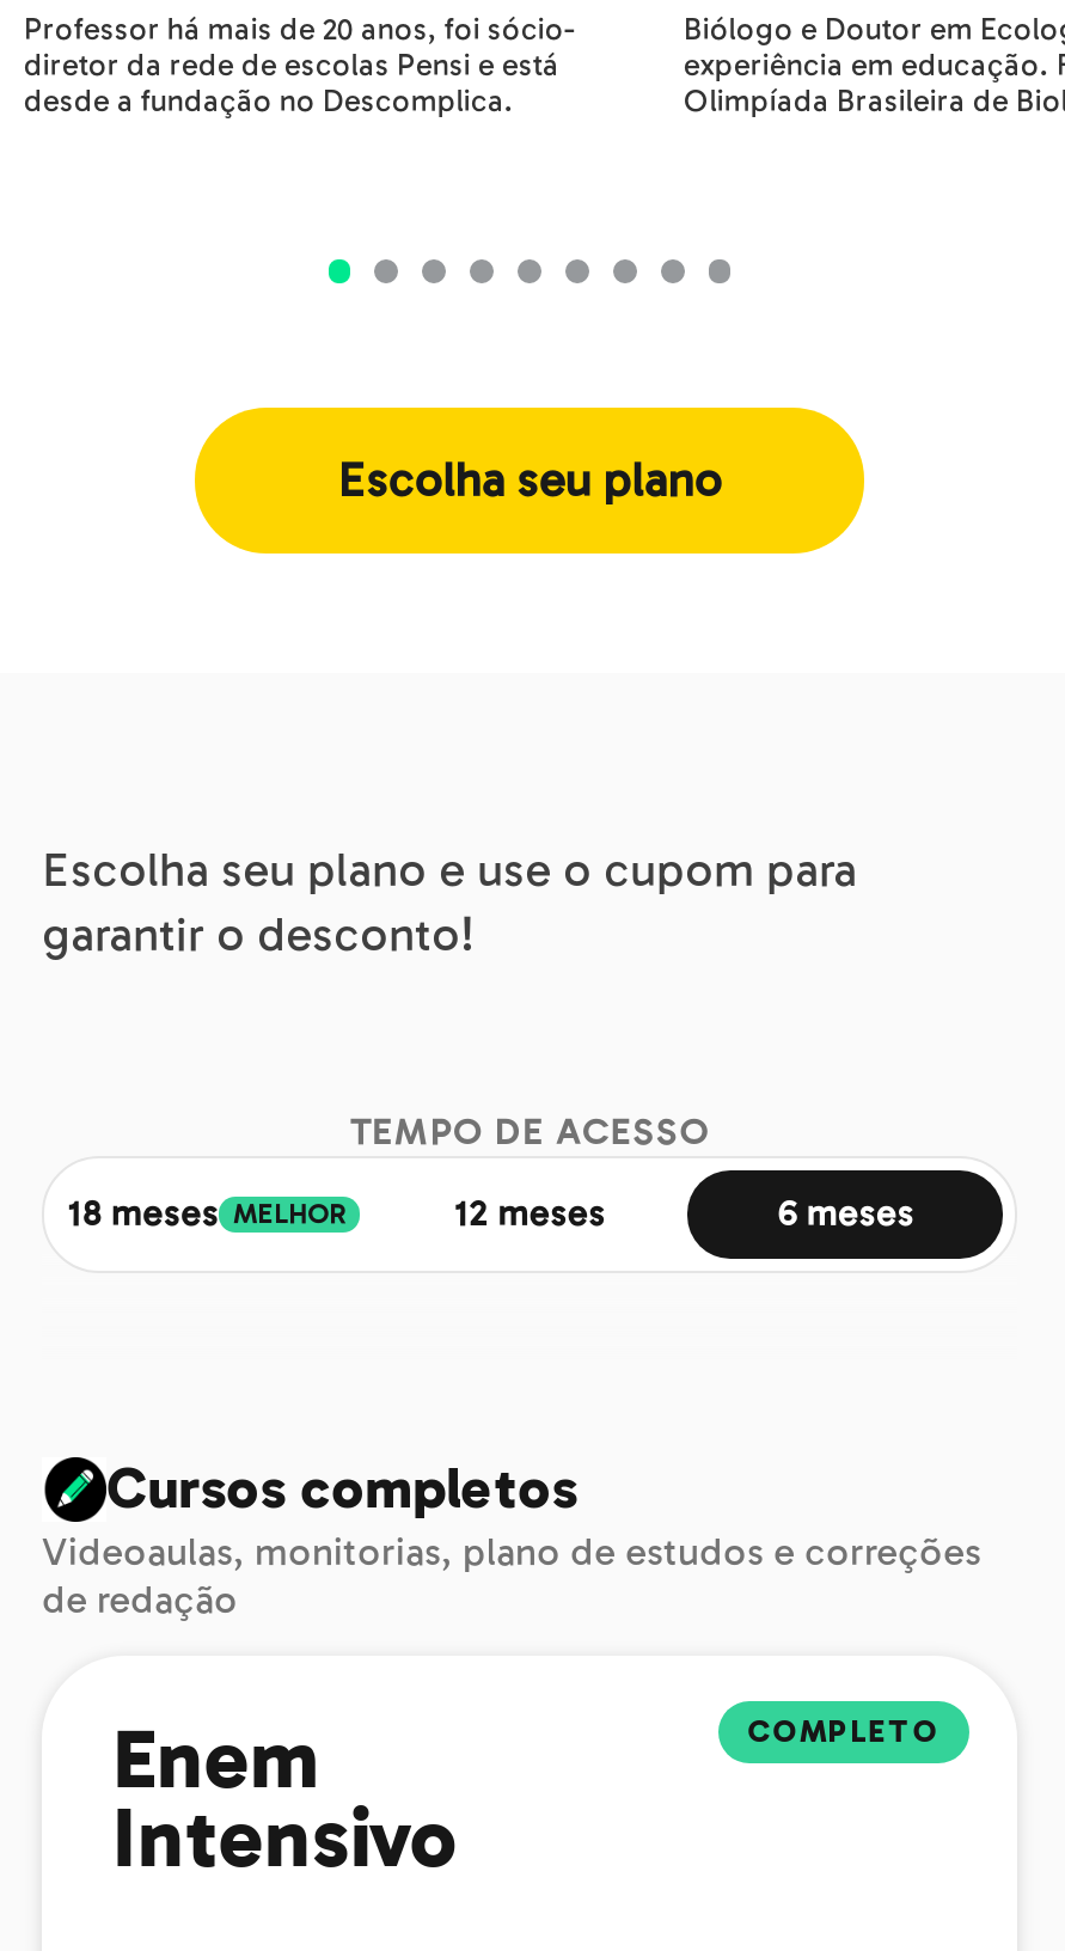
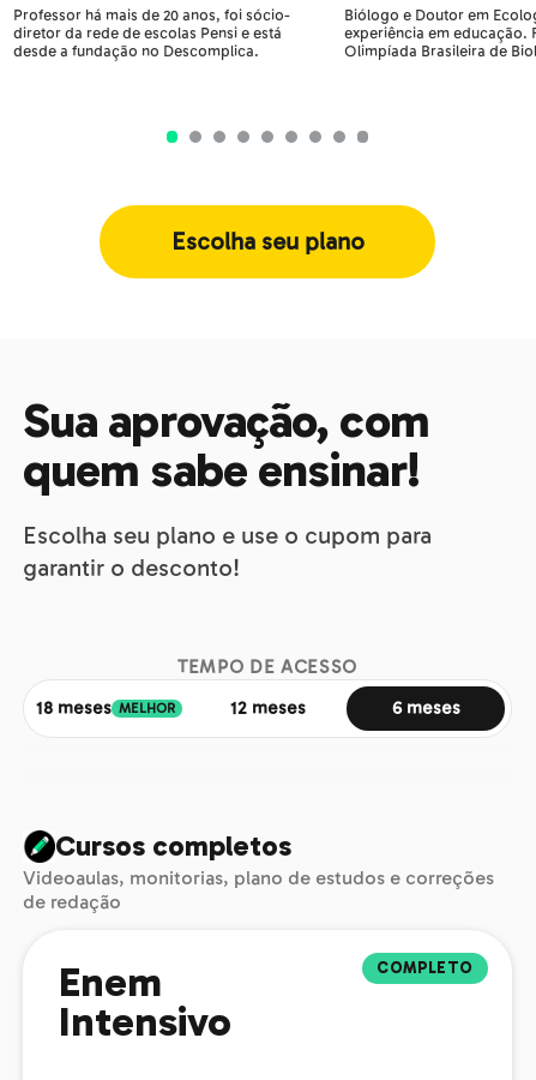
none -> [23,394,429,500] Sua aprovação, com | quem sabe ensinar!

